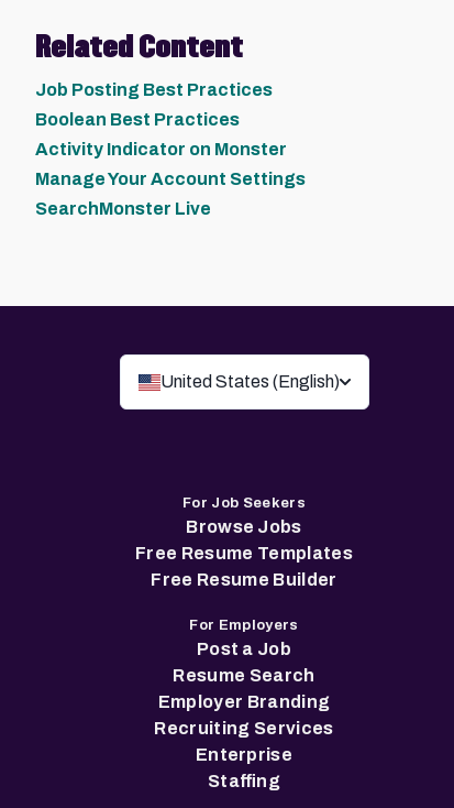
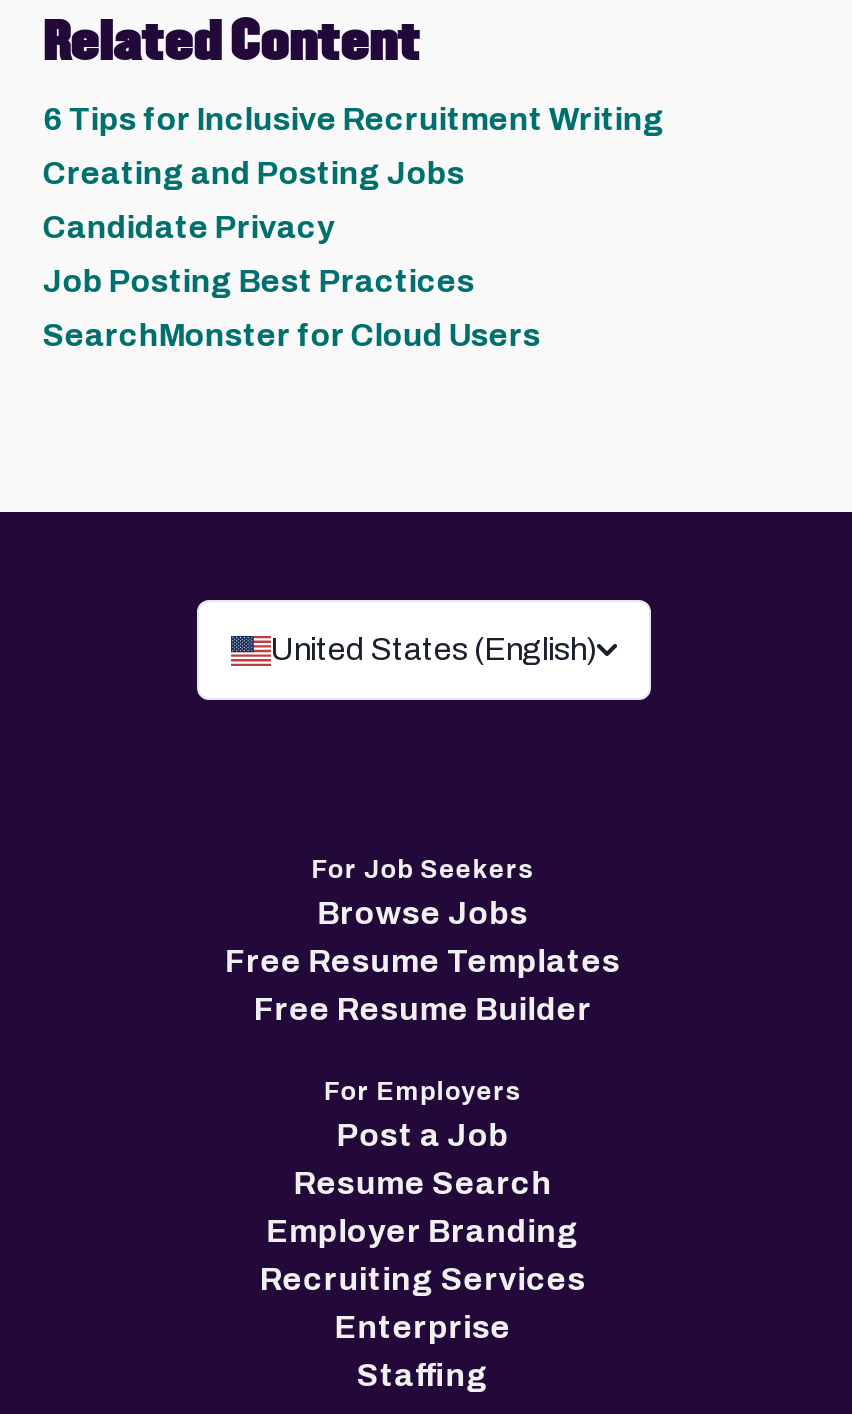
none -> [43,103,665,245] 6 Tips for Inclusive Recruitment Writing | Creating and Posting Jobs | Candidate Privacy
moved [35,81,273,99] -> [43,265,475,299]: Job Posting Best Practices
[35,110,305,218] Boolean Best Practices | Activity Indicator on Monster | Manage Your Account Settings | SearchMonster Live -> [43,319,541,353] SearchMonster for Cloud Users

